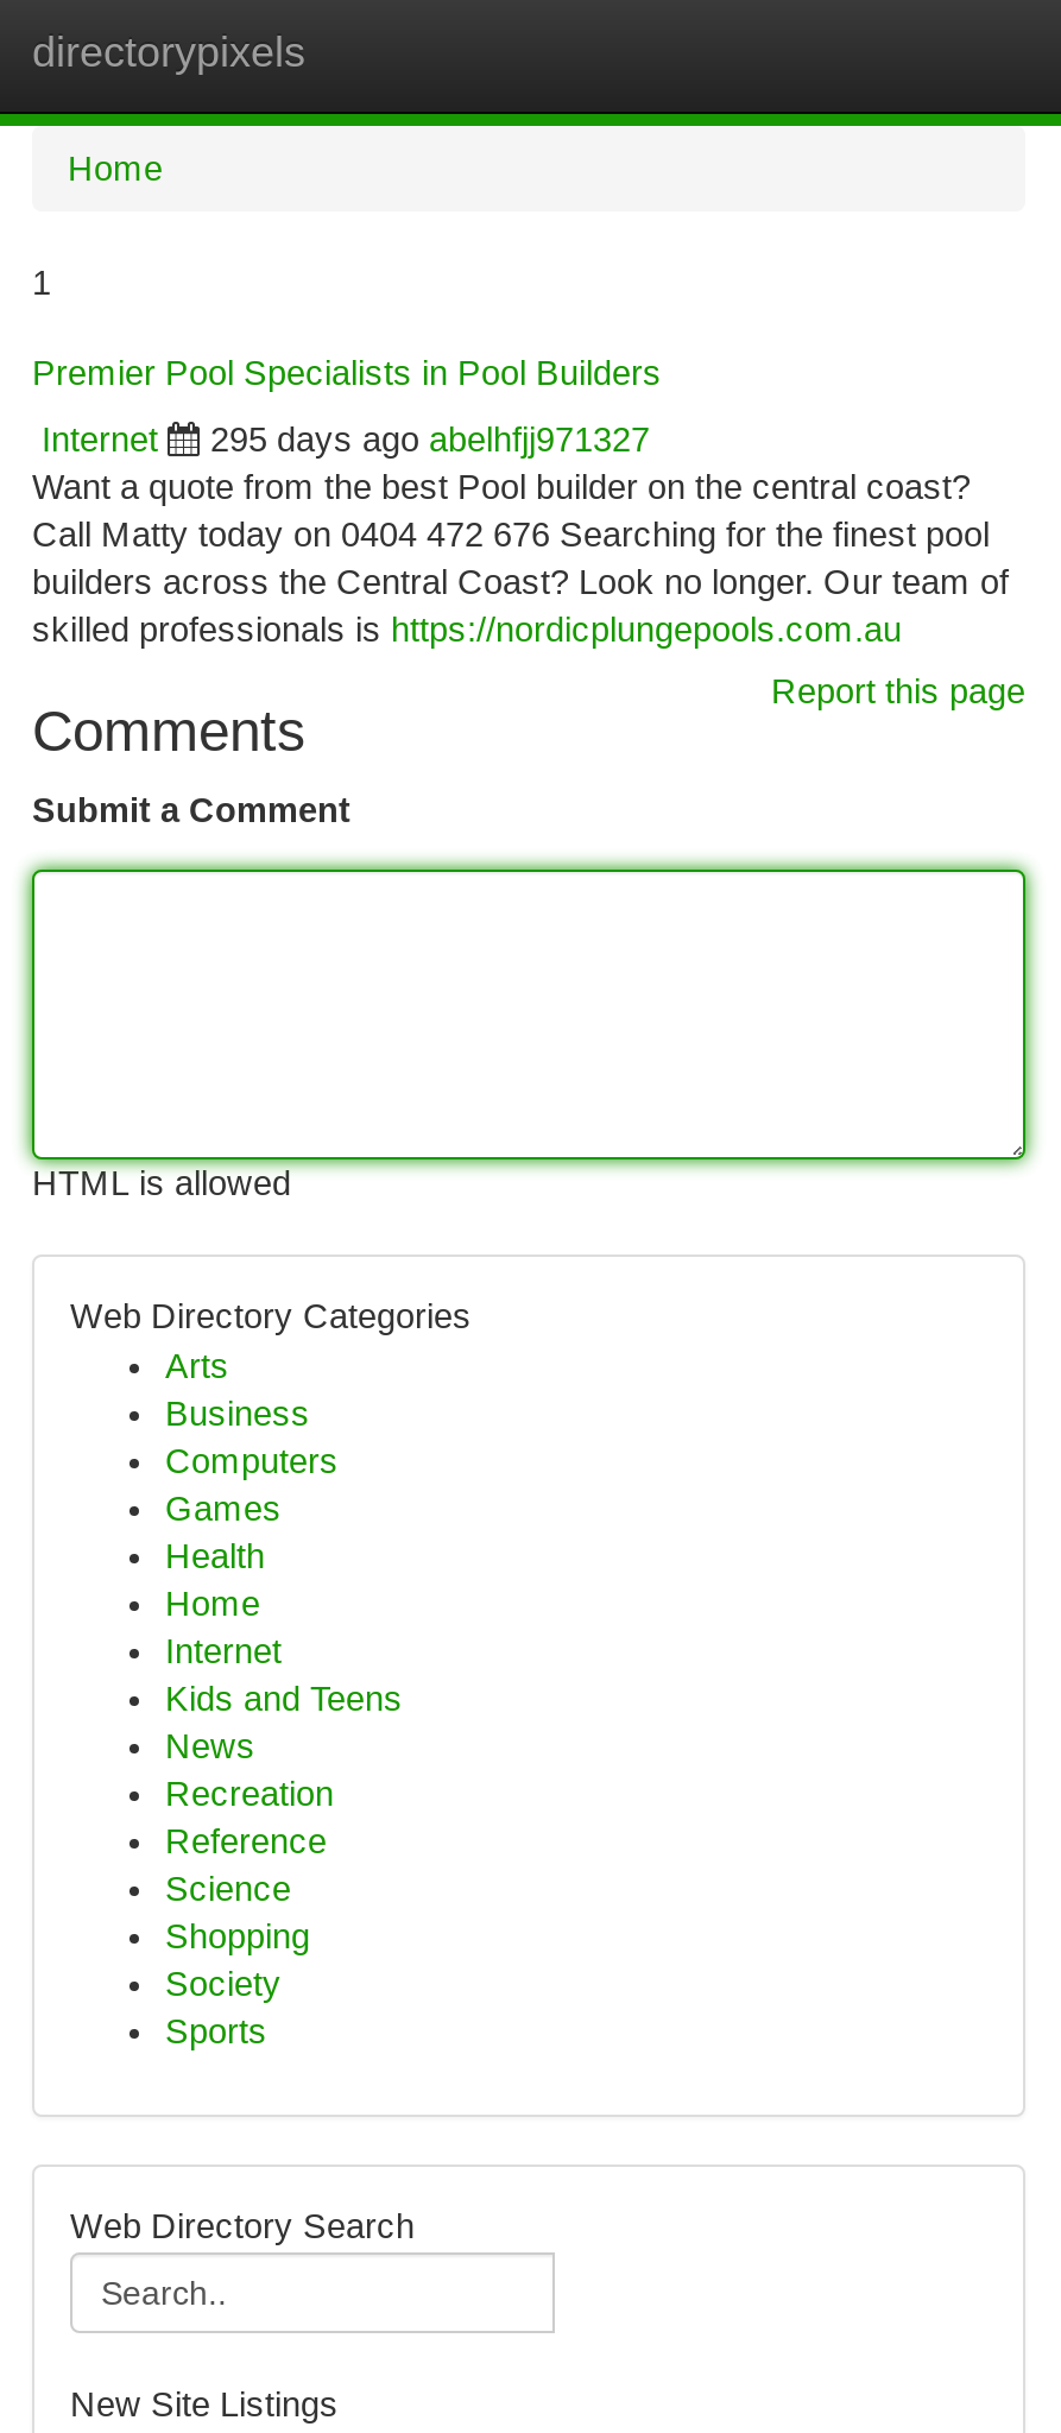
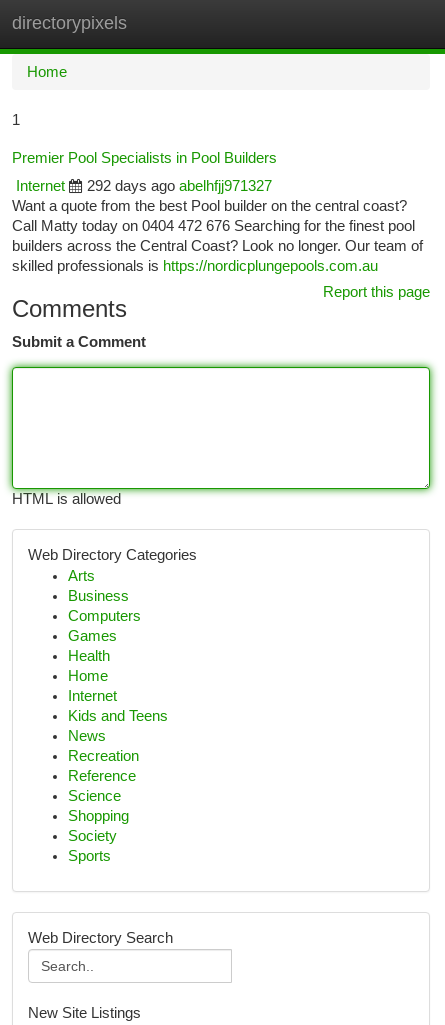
[210,421,650,459] 295 days ago abelhfjj971327 -> [87,178,272,194] 292 days ago abelhfjj971327

